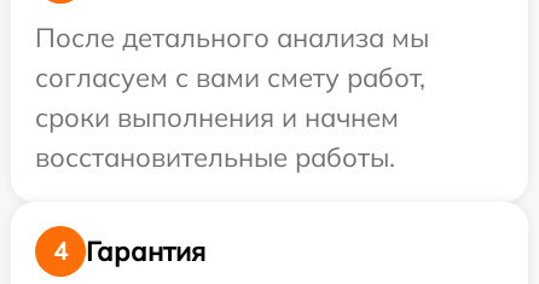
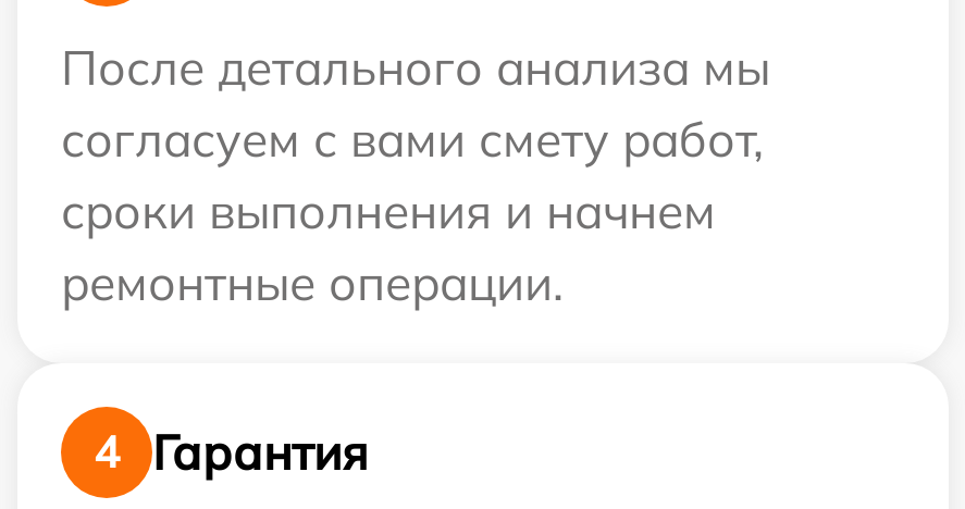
[35,140,395,174] восстановительные работы. -> [61,252,564,313] ремонтные операции.

